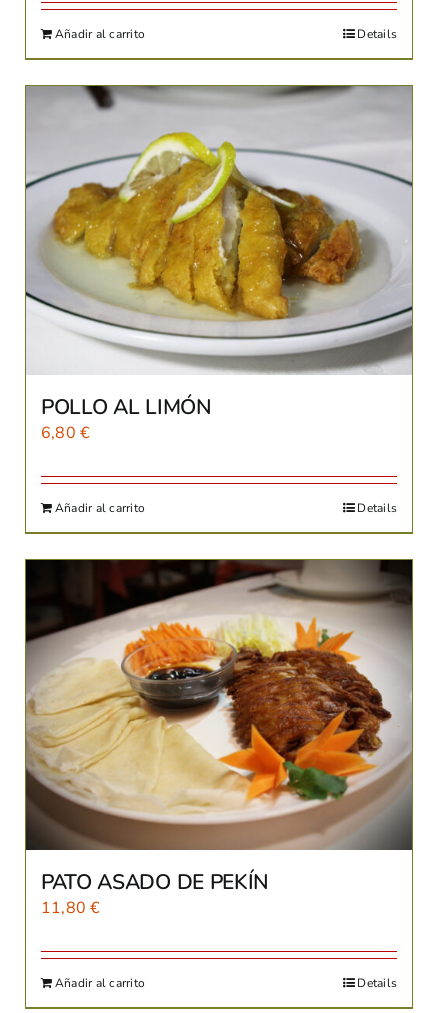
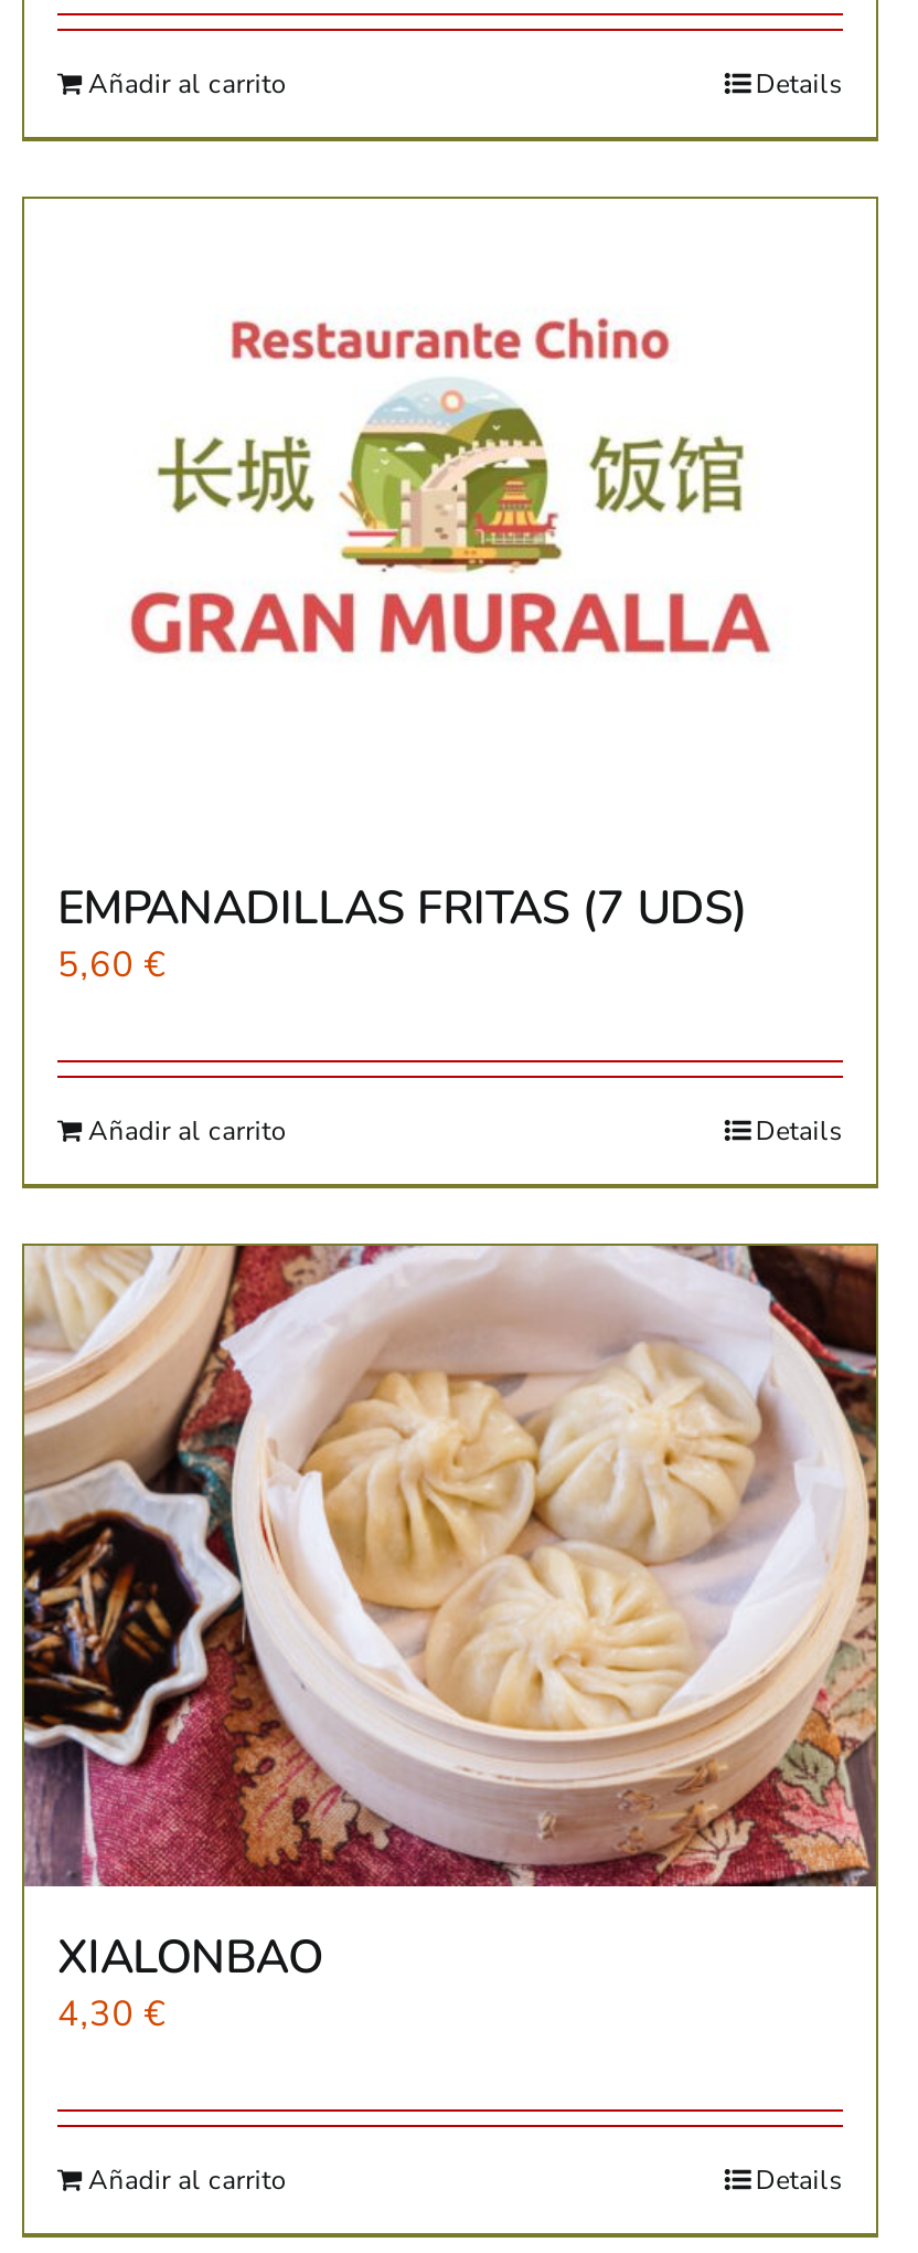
[25,85,413,444] [image] | POLLO AL LIMÓN | 6,80 € -> [22,197,878,990] [image] | EMPANADILLAS FRITAS (7 UDS) | 5,60 €
[25,559,413,919] [image] | PATO ASADO DE PEKÍN | 11,80 € -> [22,1244,878,2038] [image] | XIALONBAO | 4,30 €

